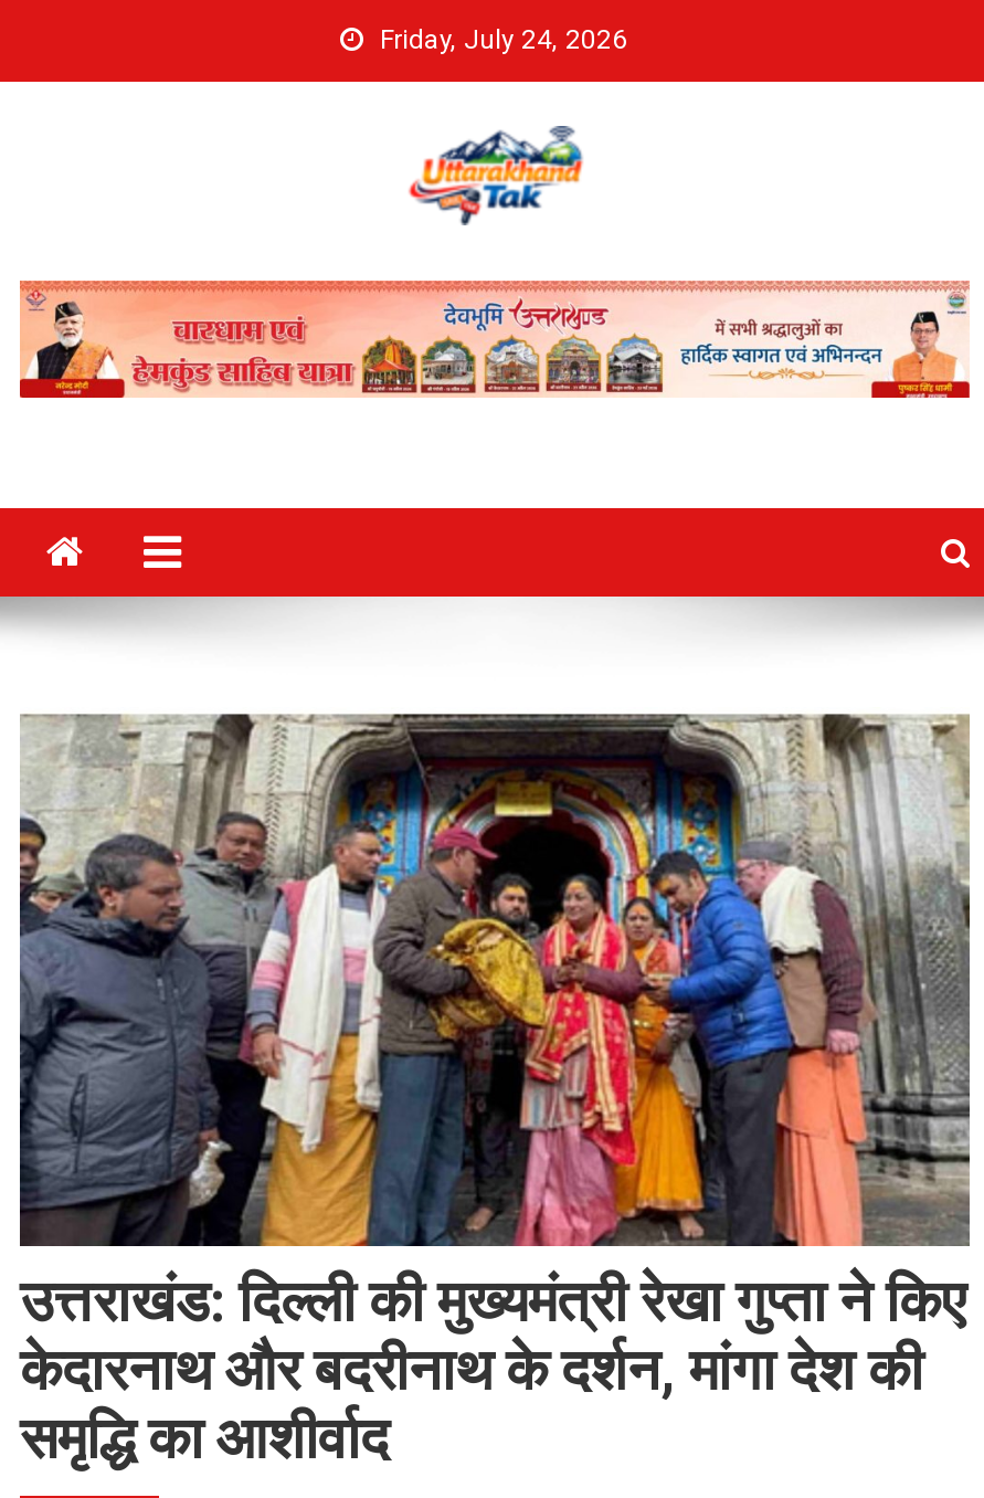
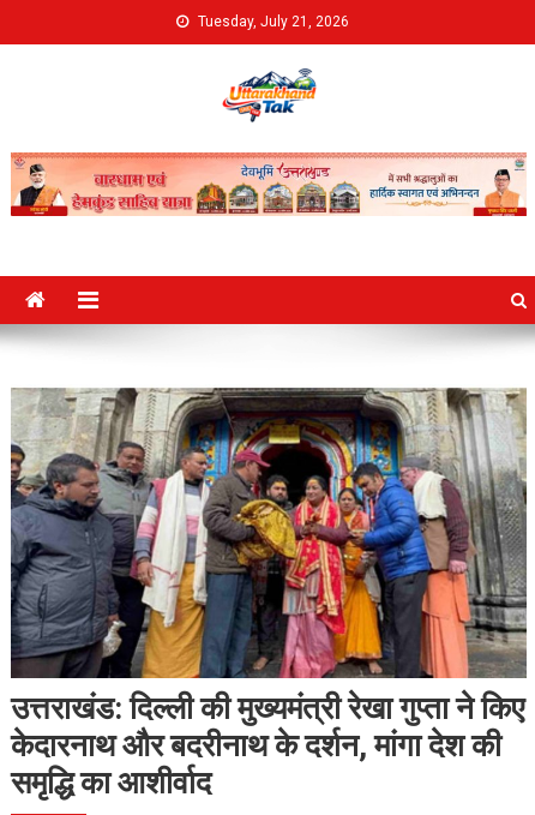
[380,24,627,55] Friday, July 24, 2026 -> [198,13,349,30] Tuesday, July 21, 2026

